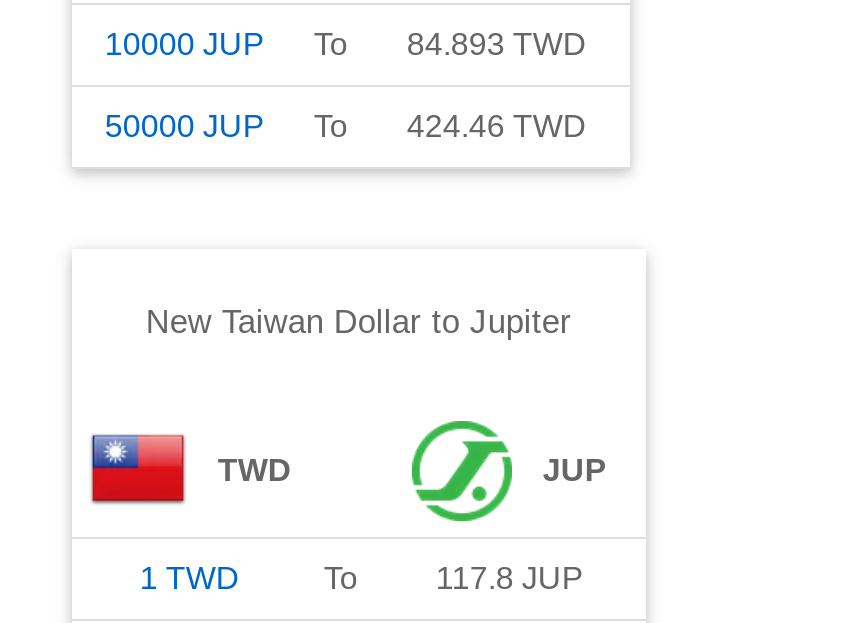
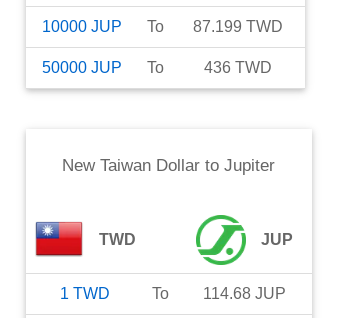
[105,27,587,61] 10000 JUP To 84.893 TWD -> [42,18,283,35] 10000 JUP To 87.199 TWD
[407,109,587,143] 424.46 TWD -> [204,59,272,76] 436 TWD
[436,561,584,595] 117.8 JUP -> [203,285,286,302] 114.68 JUP

